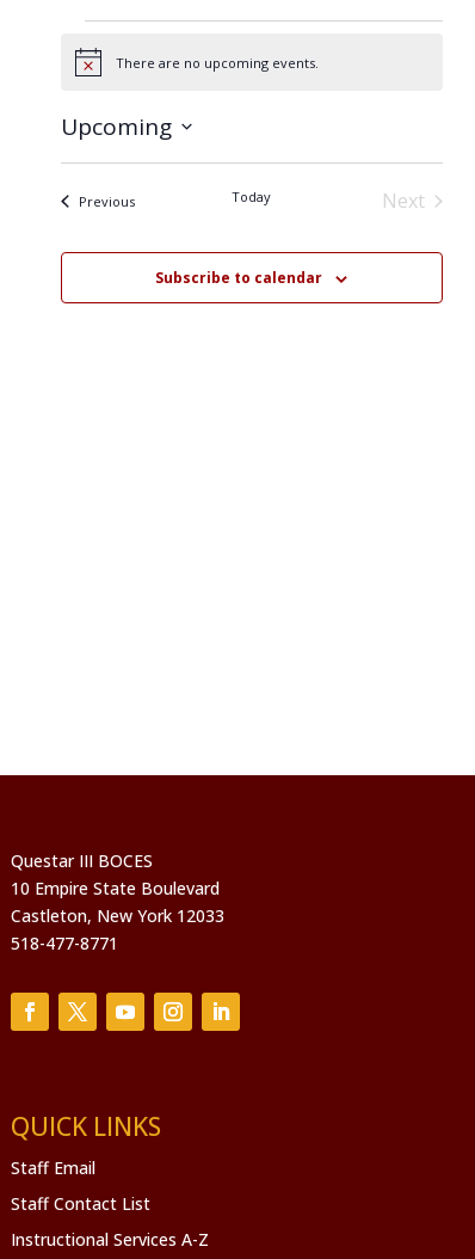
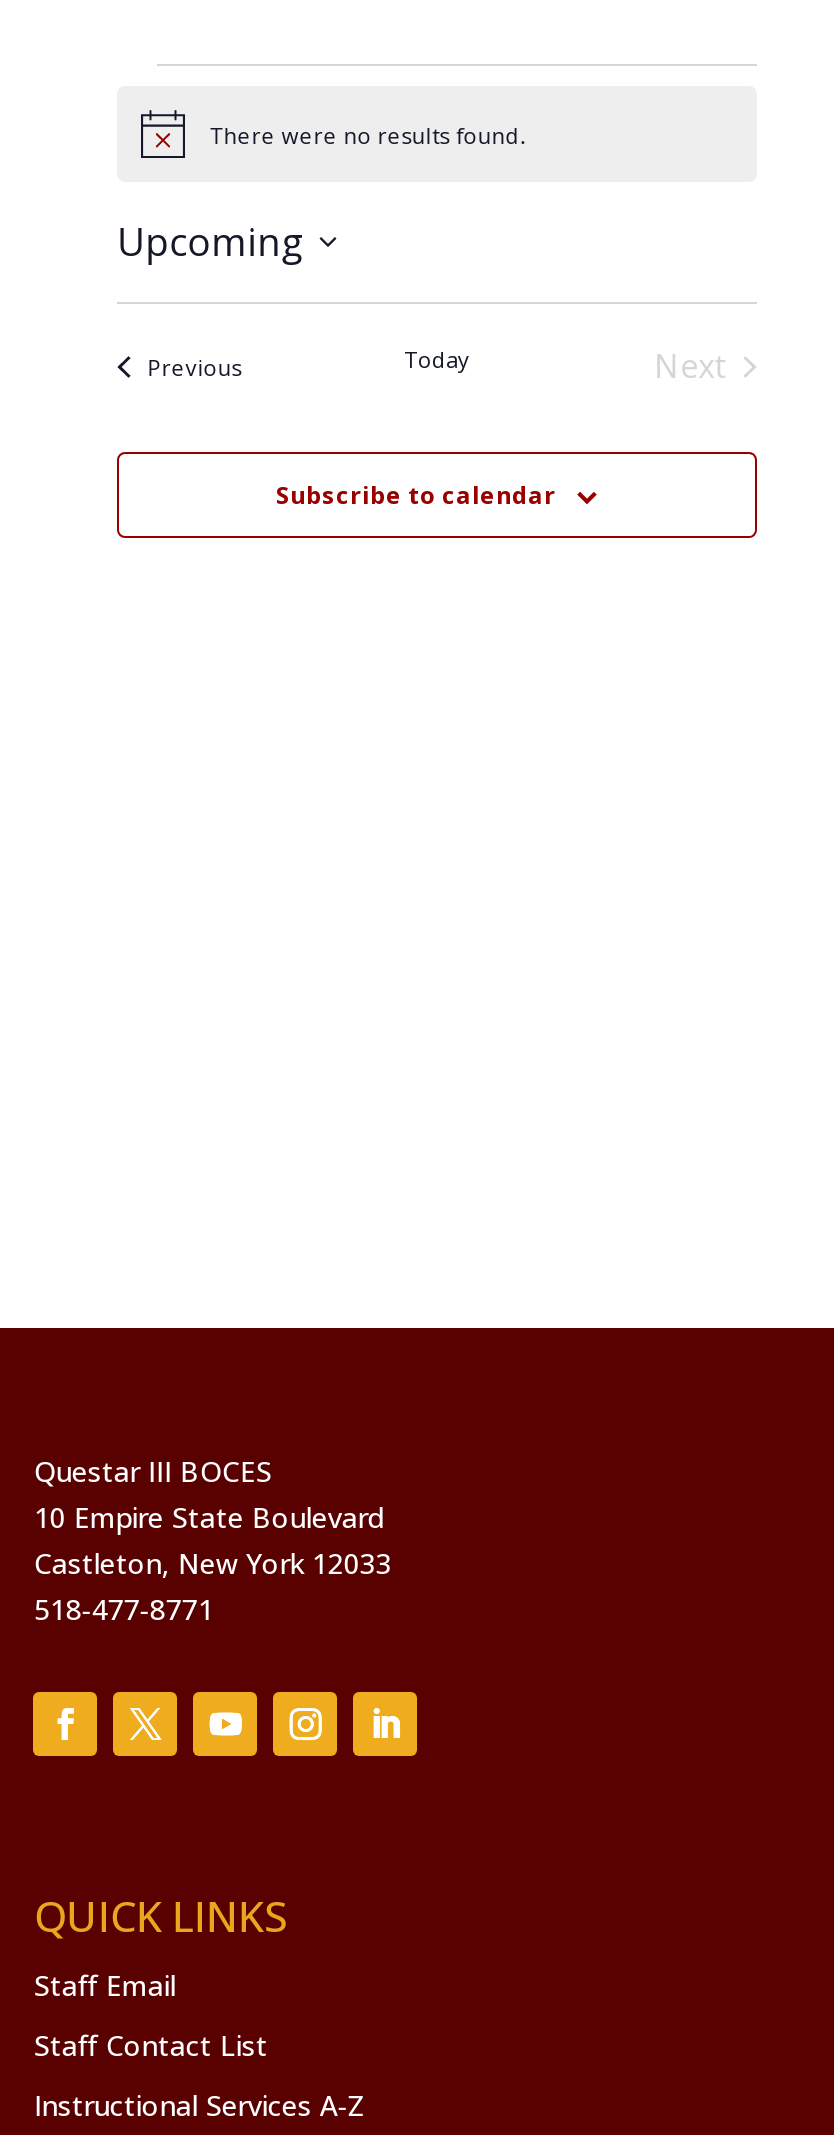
[116,53,319,71] There are no upcoming events. -> [210,119,526,149] There were no results found.

